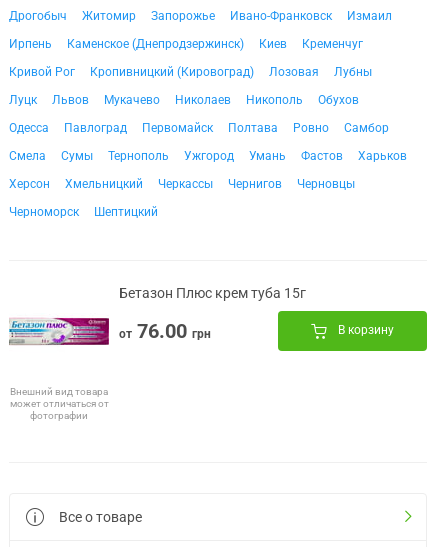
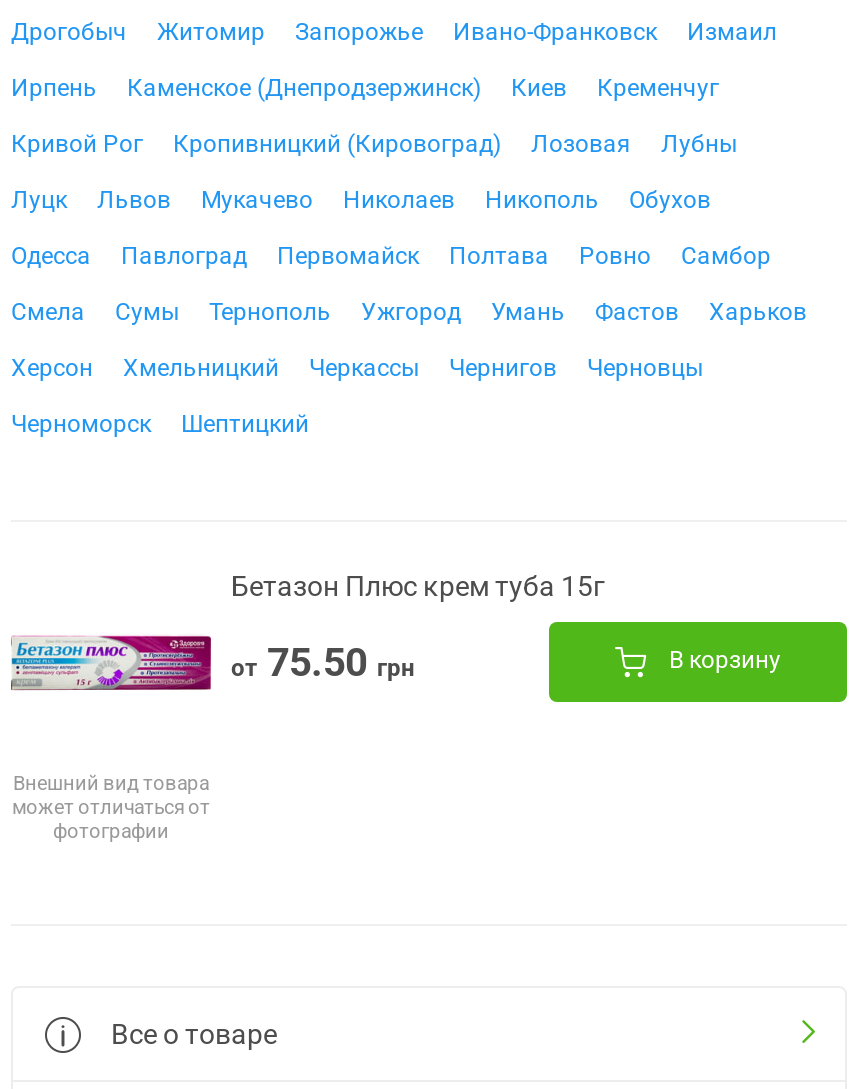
[119,318,211,342] от 76.00 грн -> [231,637,415,685] от 75.50 грн

